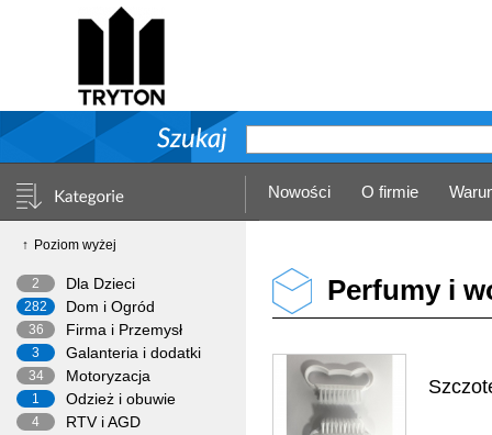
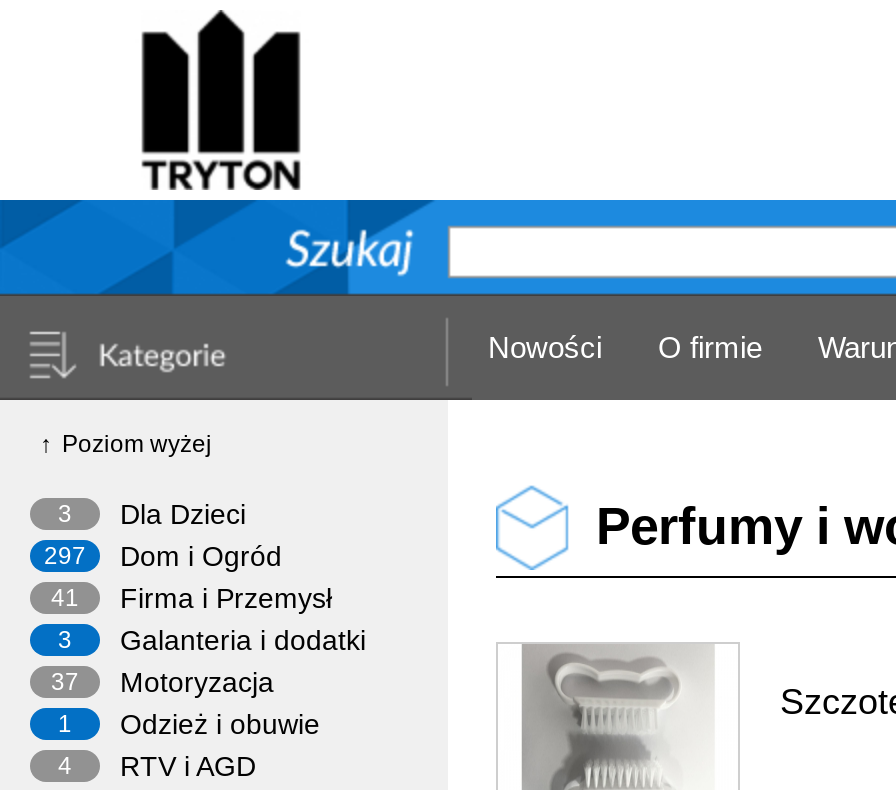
[32,275,135,292] 2 Dla Dzieci -> [58,498,246,530] 3 Dla Dzieci
[24,298,155,315] 282 Dom i Ogród -> [44,540,282,572] 297 Dom i Ogród
[28,321,182,338] 36 Firma i Przemysł -> [51,582,332,614] 41 Firma i Przemysł
[28,367,150,384] 34 Motoryzacja -> [51,666,274,698] 37 Motoryzacja

